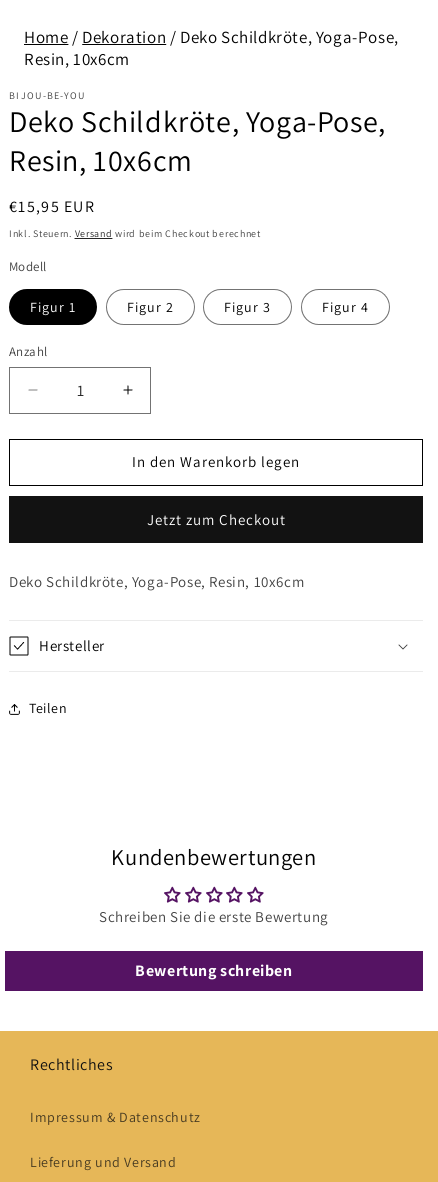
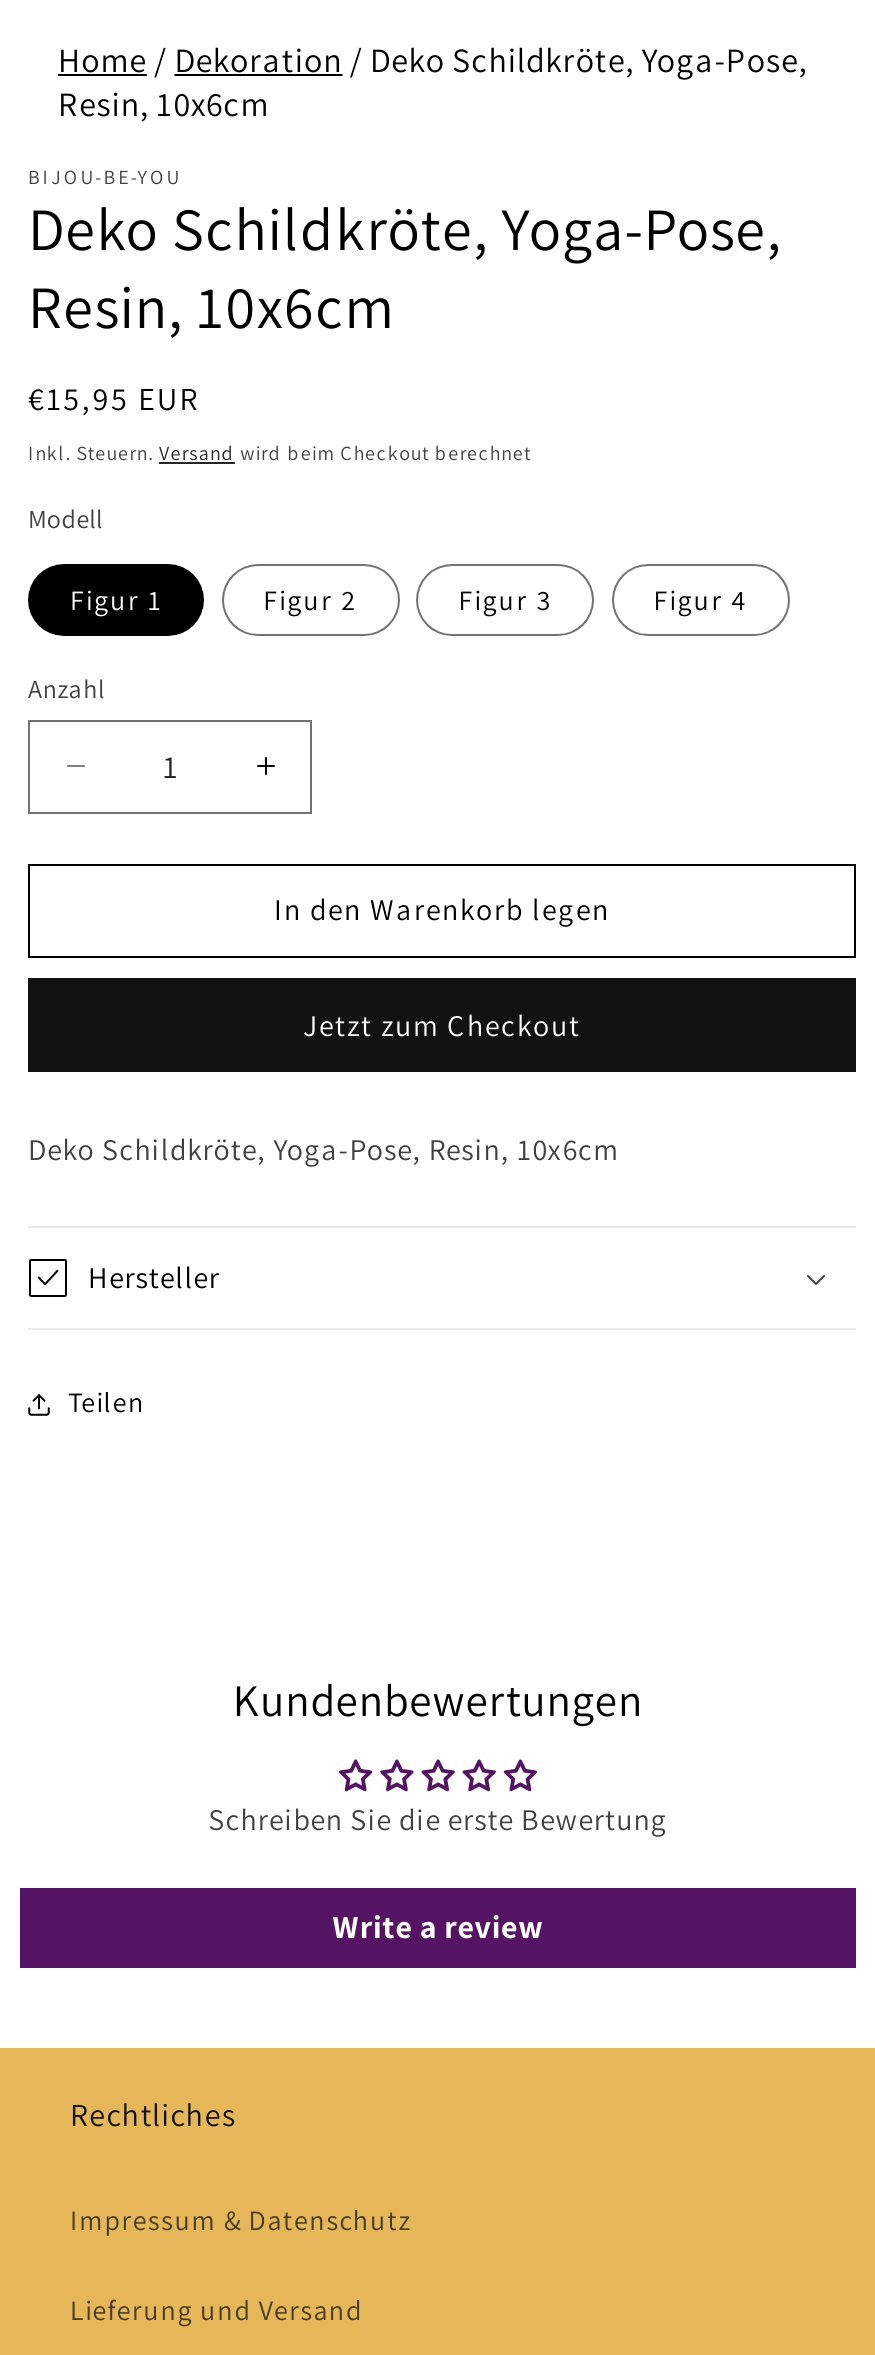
[135,960,293,981] Bewertung schreiben -> [333,1906,543,1948] Write a review

